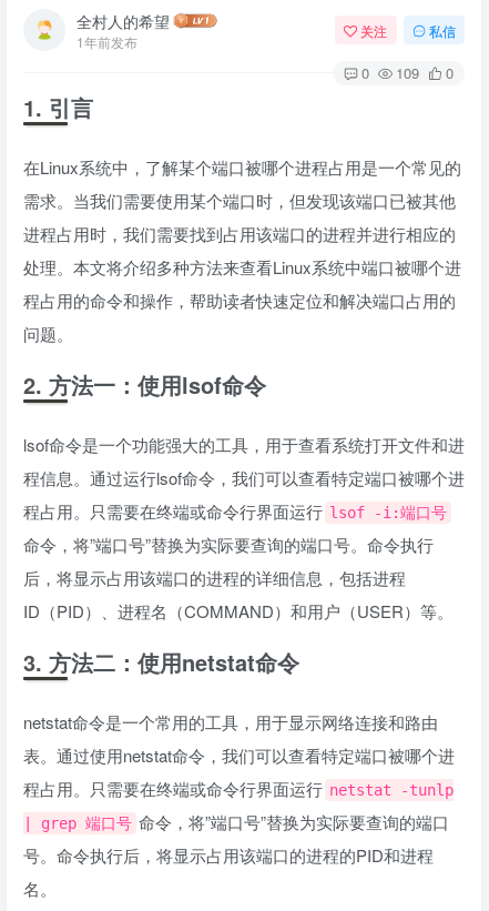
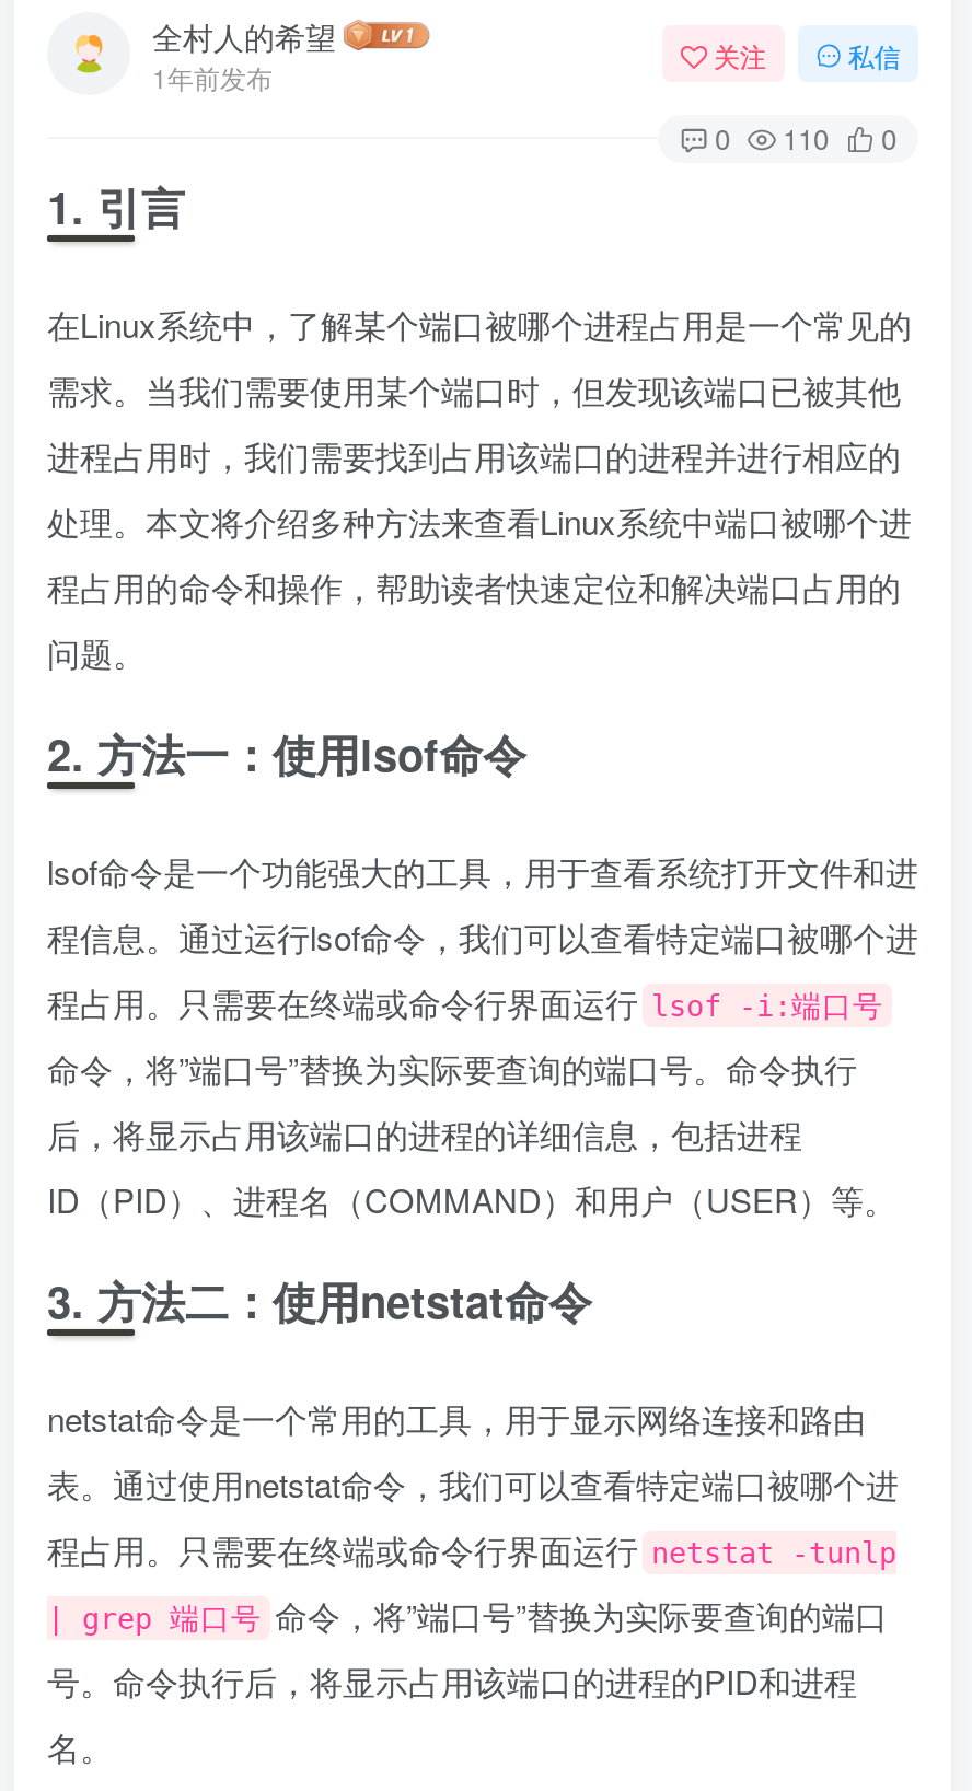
[361,62,454,83] 0 109 0 -> [715,117,896,159] 0 110 0

